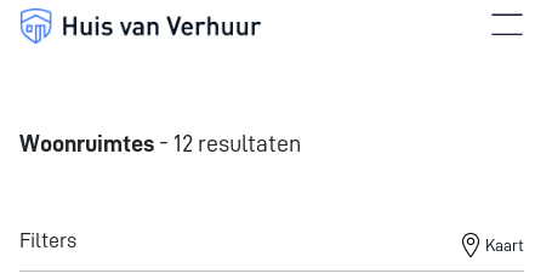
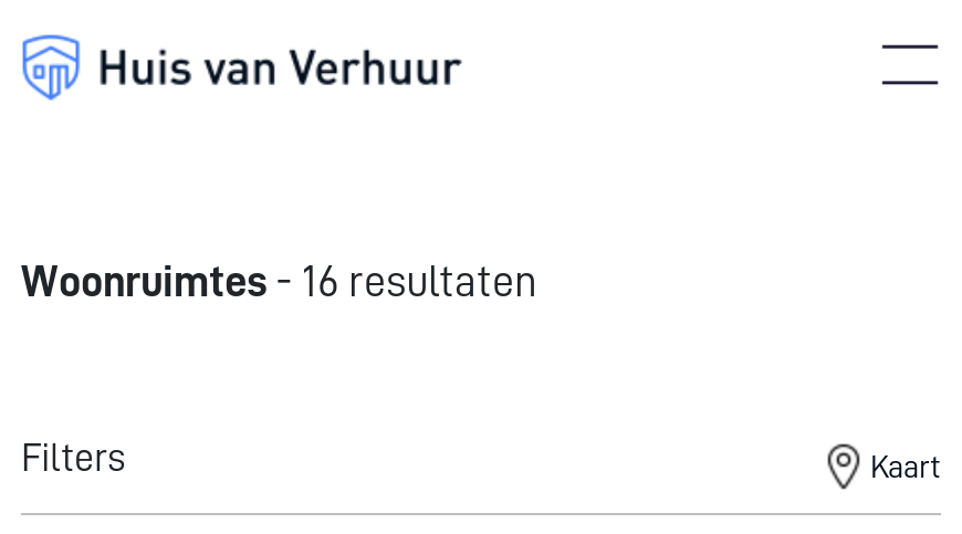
[19,131,301,155] Woonruimtes - 12 resultaten -> [21,259,536,303] Woonruimtes - 16 resultaten

